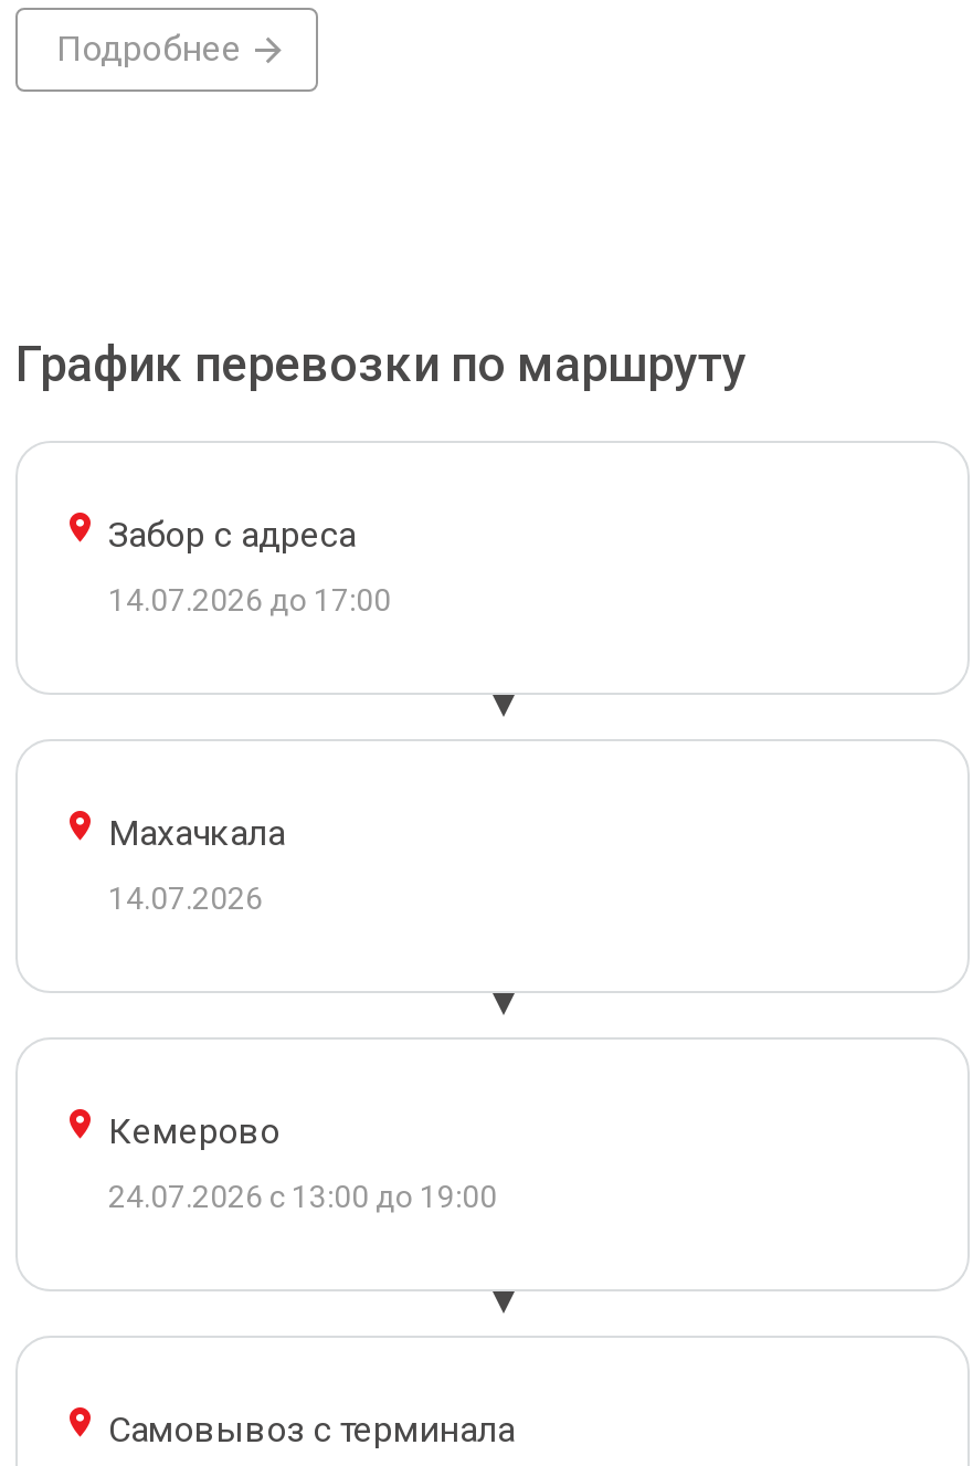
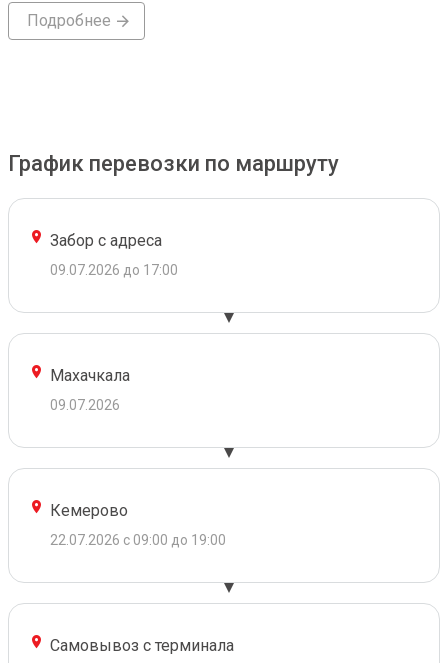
[108,582,391,618] 14.07.2026 до 17:00 -> [50,262,178,278] 09.07.2026 до 17:00
[108,880,263,916] 14.07.2026 -> [50,397,120,413] 09.07.2026
[108,1179,497,1214] 24.07.2026 с 13:00 до 19:00 -> [50,532,226,548] 22.07.2026 с 09:00 до 19:00

